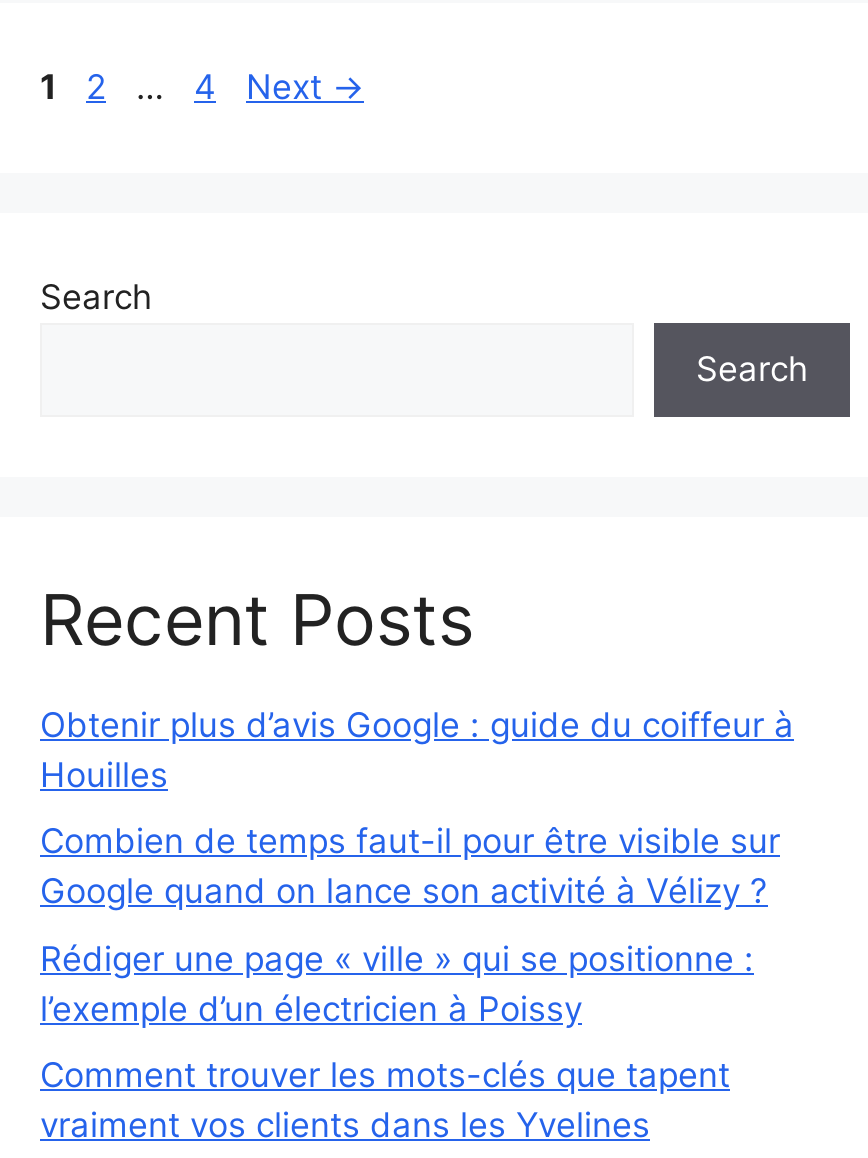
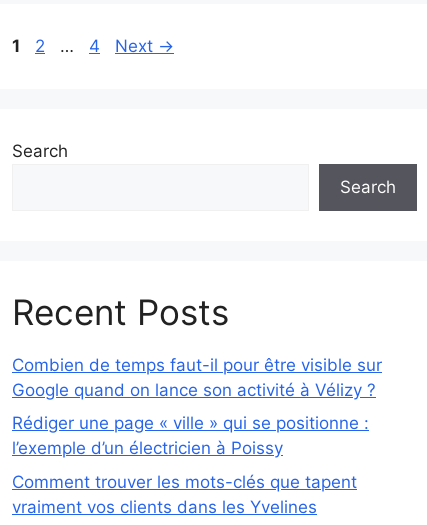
[40,704,794,794] Obtenir plus d’avis Google : guide du coiffeur à | Houilles -> none

